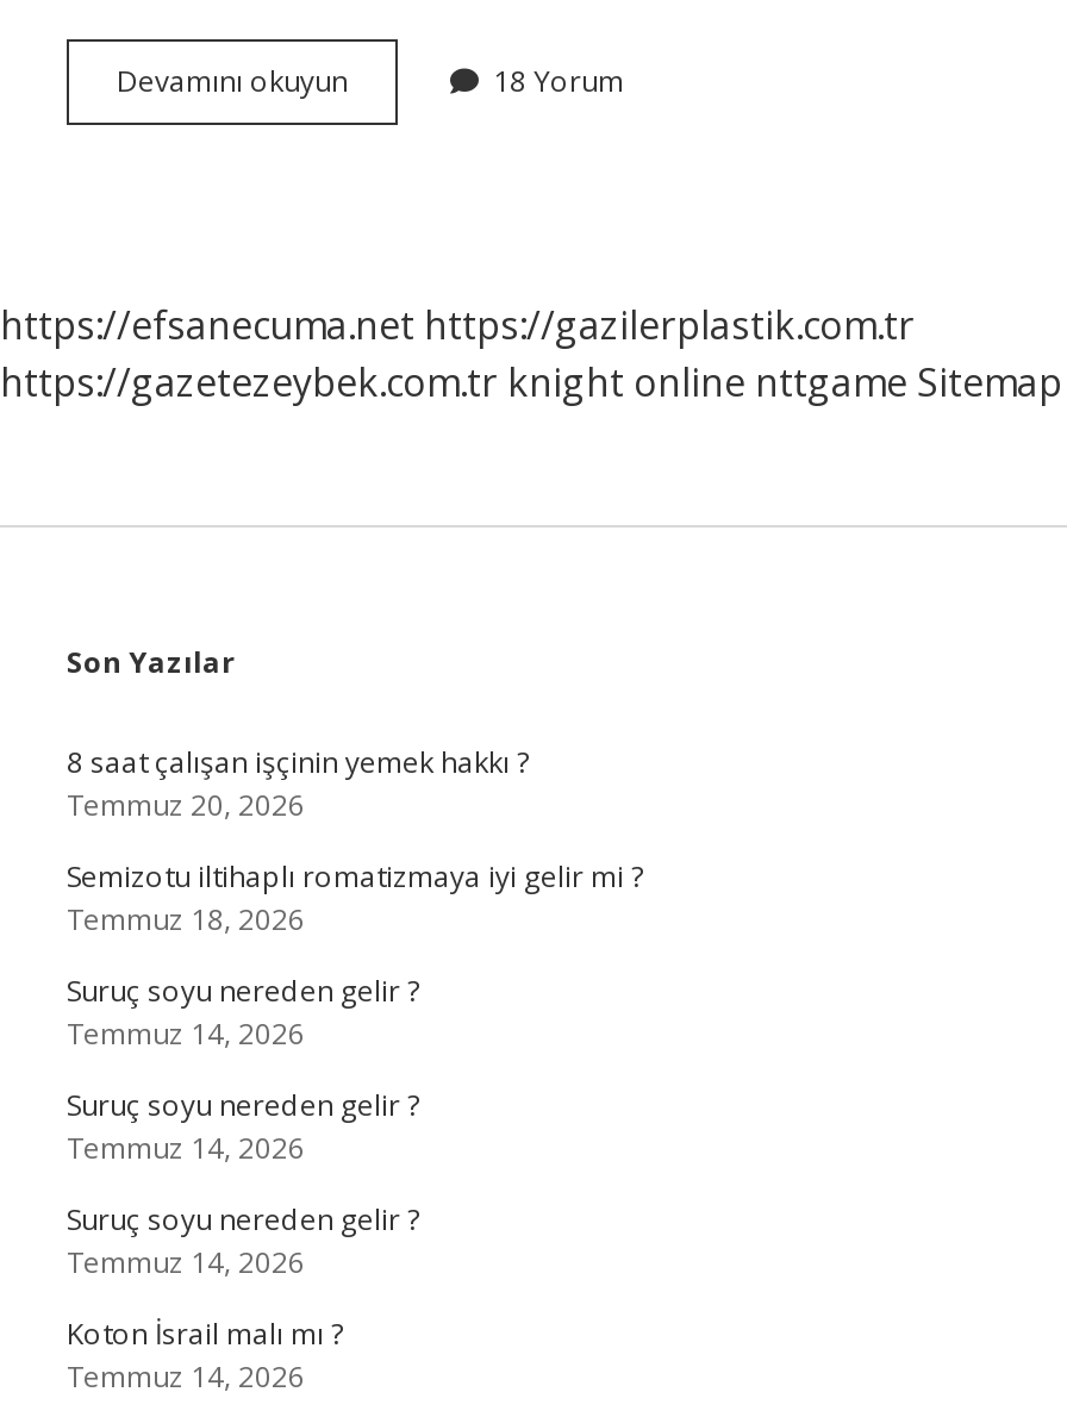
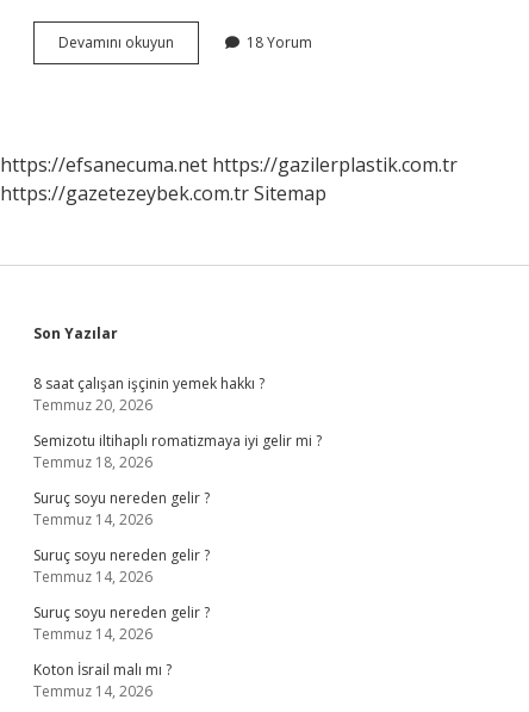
[0,356,1062,408] https://gazetezeybek.com.tr knight online nttgame Sitemap -> [0,180,326,206] https://gazetezeybek.com.tr Sitemap

